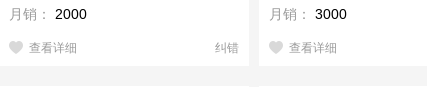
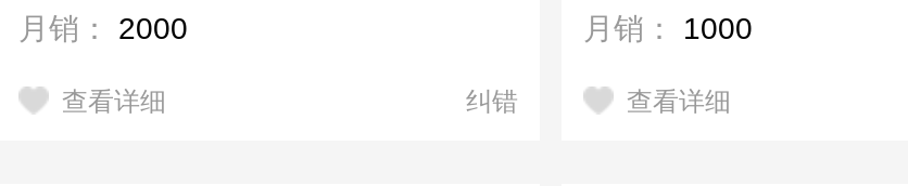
[269,6,347,22] 月销：3000 -> [583,11,753,45] 月销：1000

